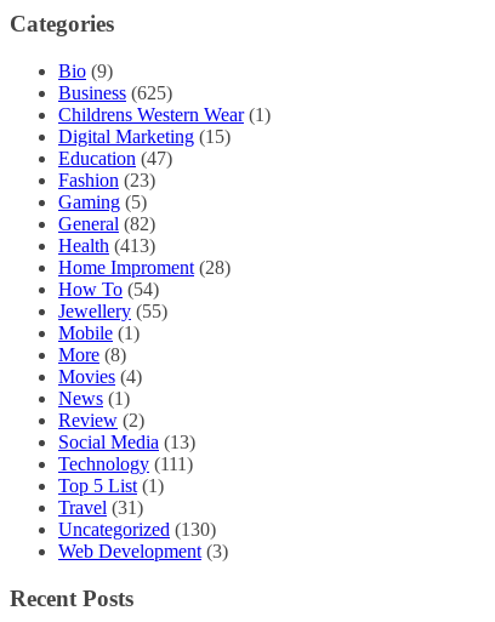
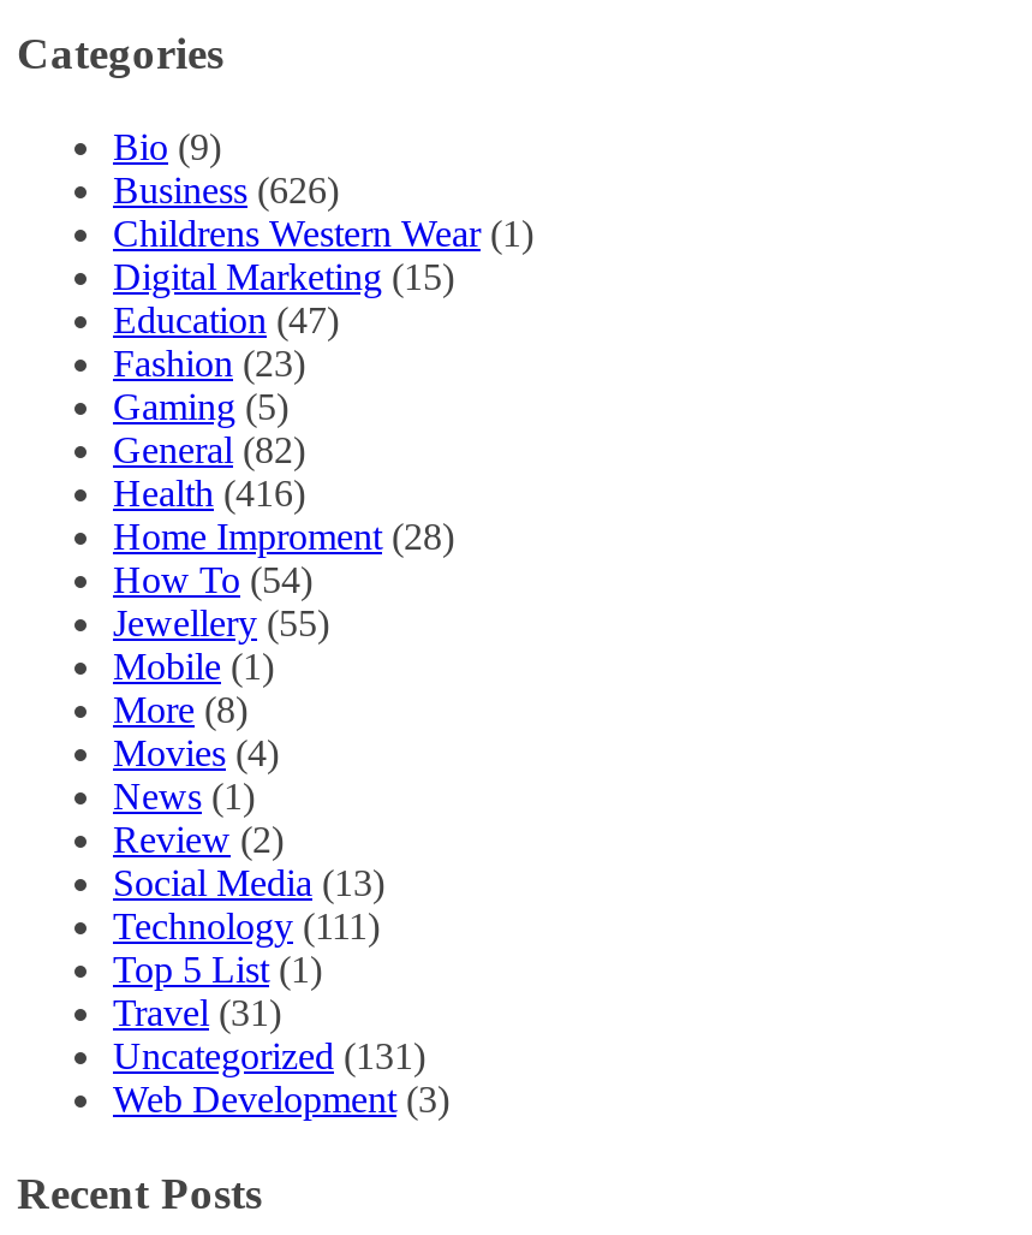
[58,82,172,103] Business (625) -> [113,169,339,210] Business (626)
[58,235,155,256] Health (413) -> [113,472,305,513] Health (416)
[58,519,216,539] Uncategorized (130) -> [113,1035,425,1076] Uncategorized (131)

